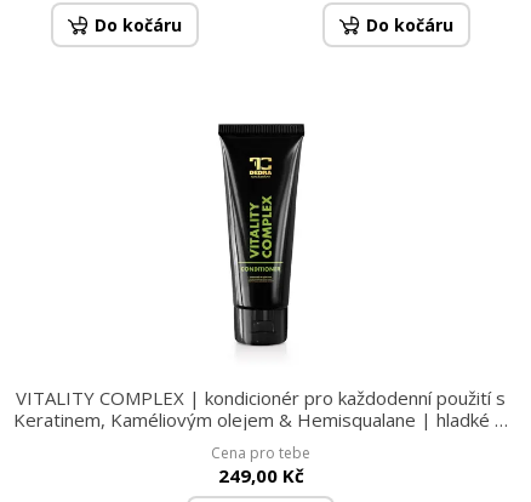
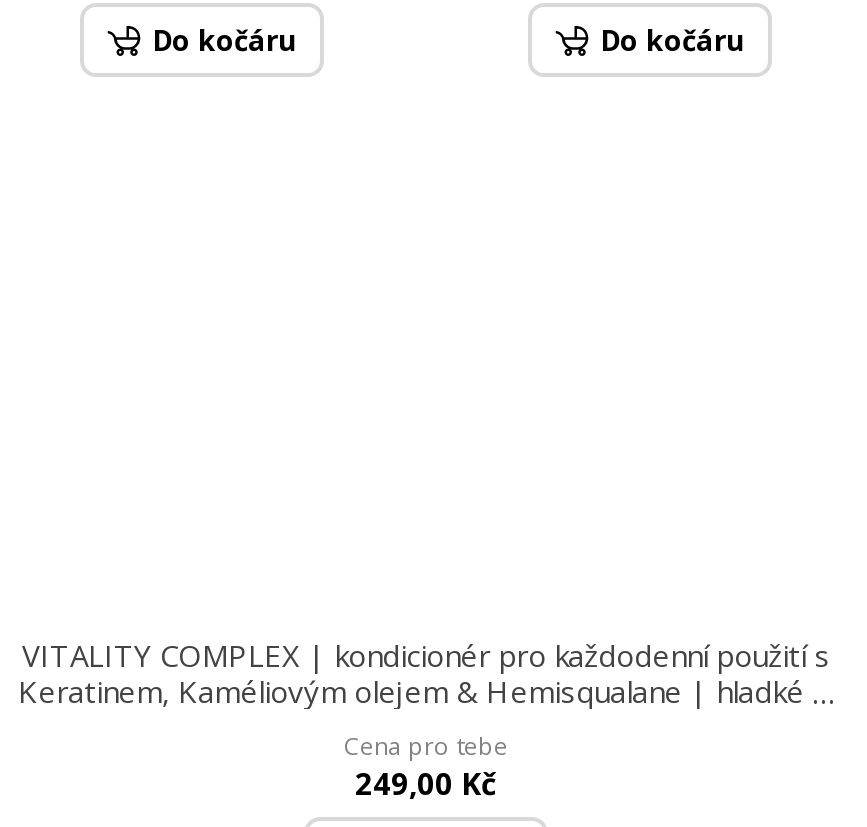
[217,122,306,349] [image] -> none

